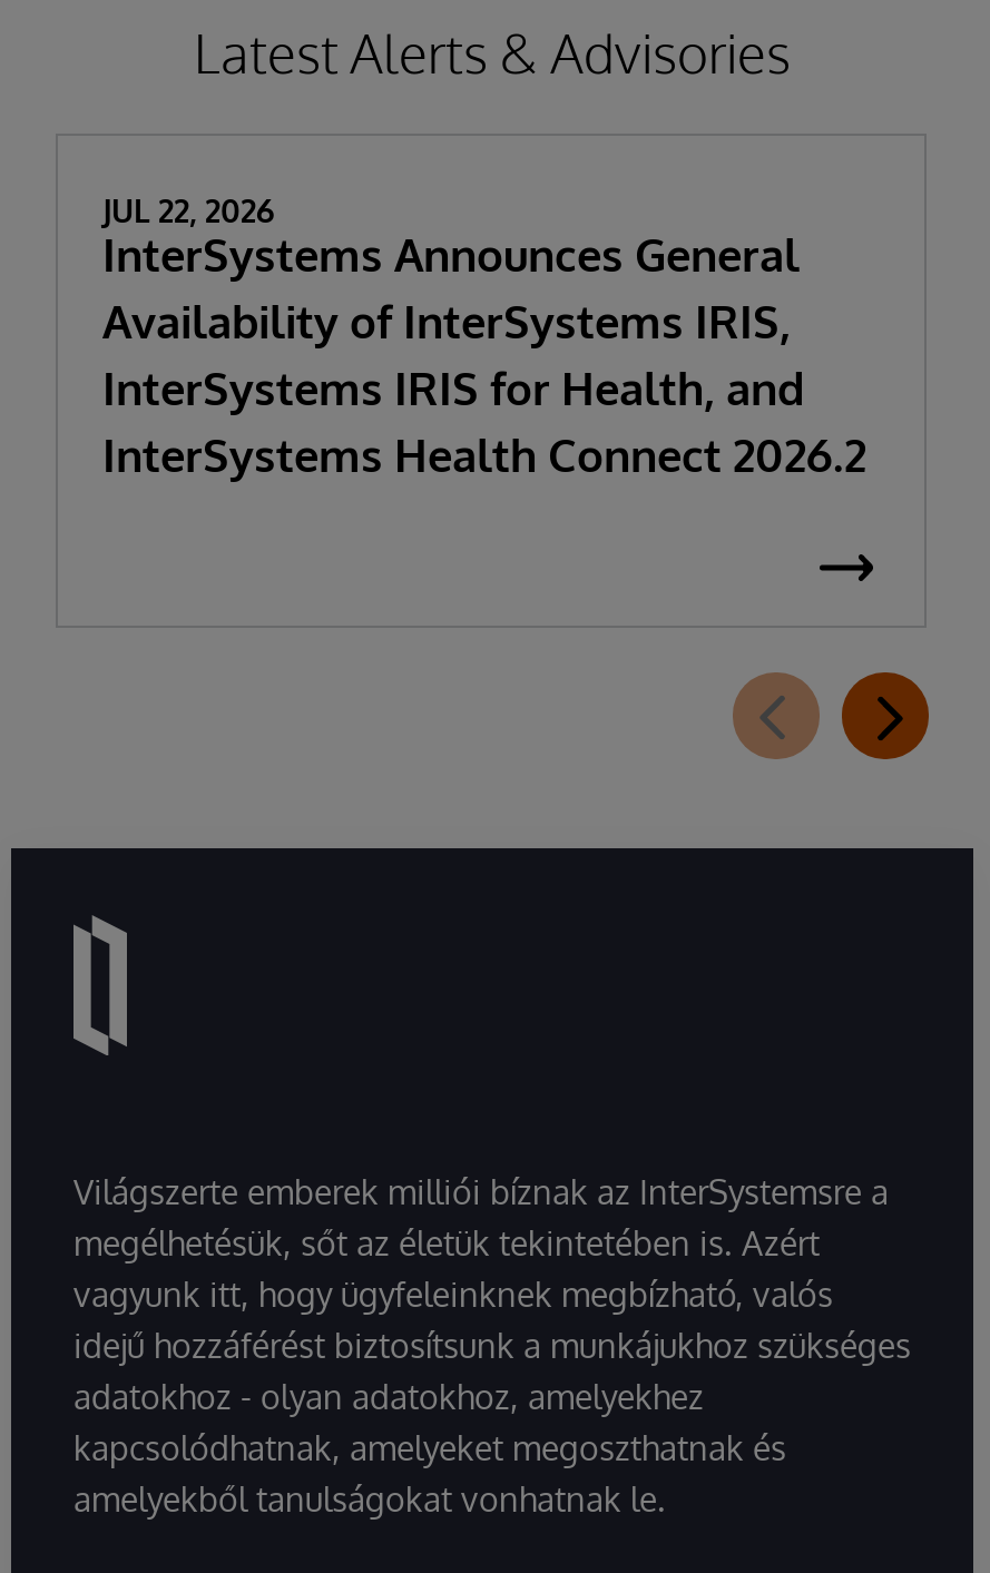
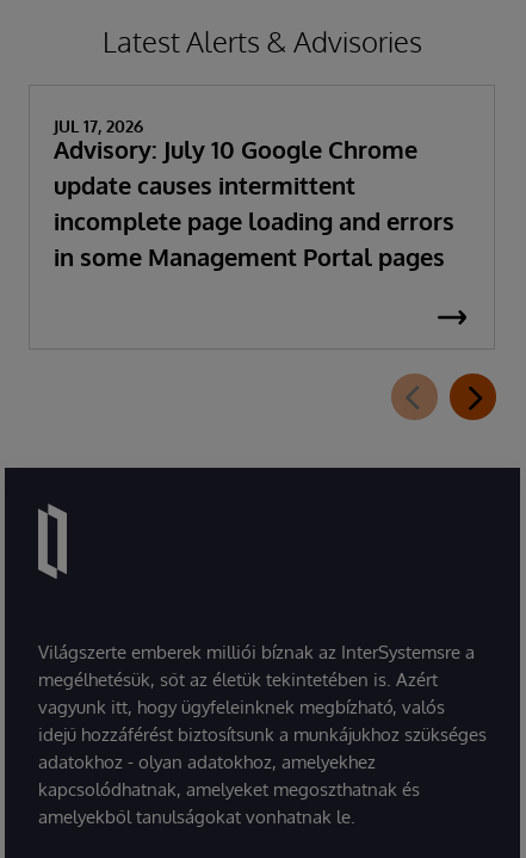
[102,191,866,483] JUL 22, 2026 | InterSystems Announces General | Availability of InterSystems IRIS, | InterSystems IRIS for Health, and | InterSystems Health Connect 2026.2 -> [54,116,454,272] JUL 17, 2026 | Advisory: July 10 Google Chrome | update causes intermittent | incomplete page loading and errors | in some Management Portal pages

